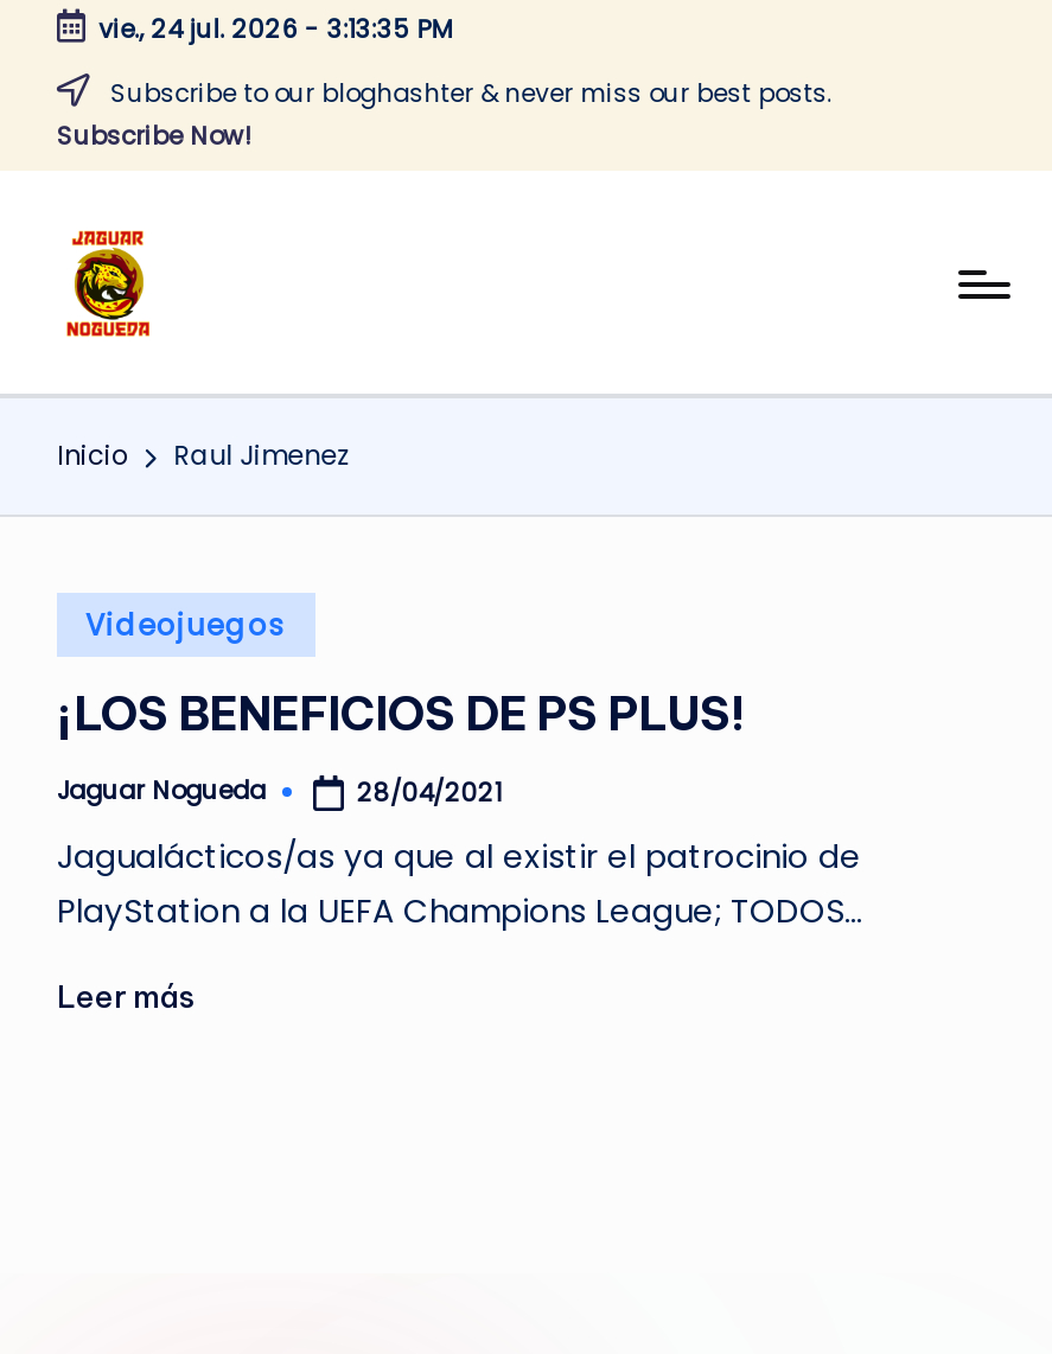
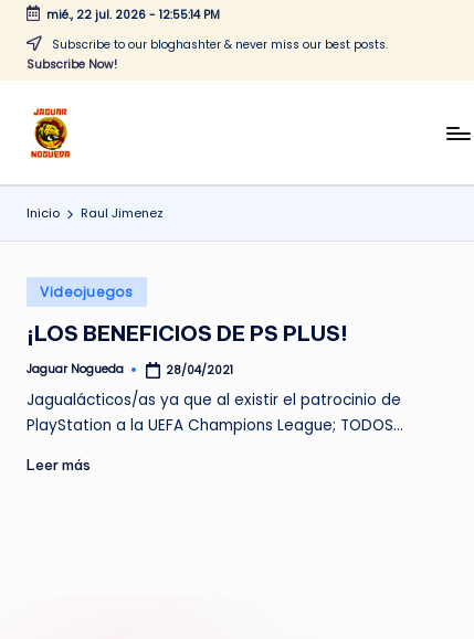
[99,11,452,47] vie., 24 jul. 2026 - 3:13:35 PM -> [46,6,219,23] mié., 22 jul. 2026 - 12:55:14 PM

